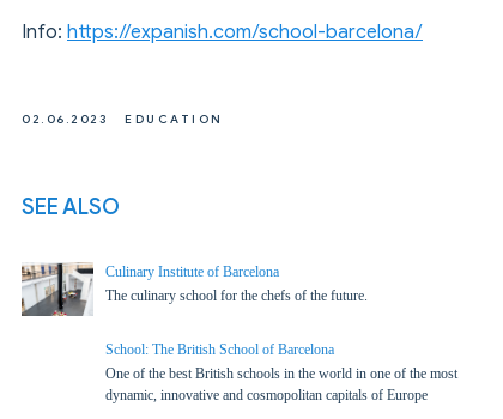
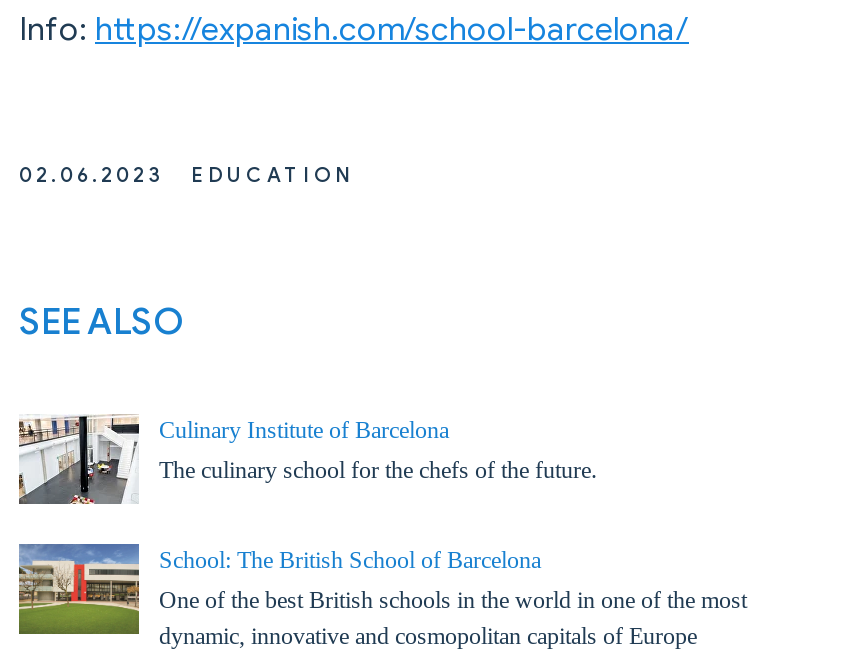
none -> [17,542,141,636] [image]

